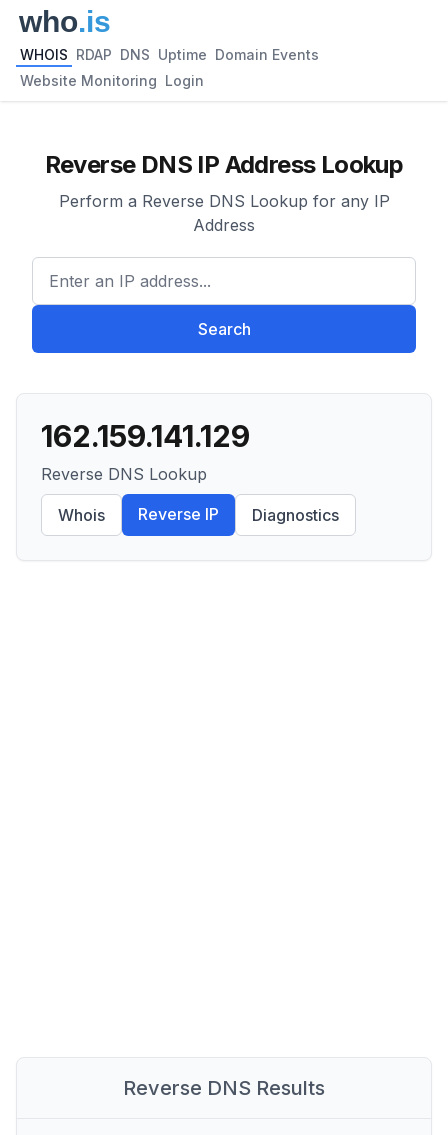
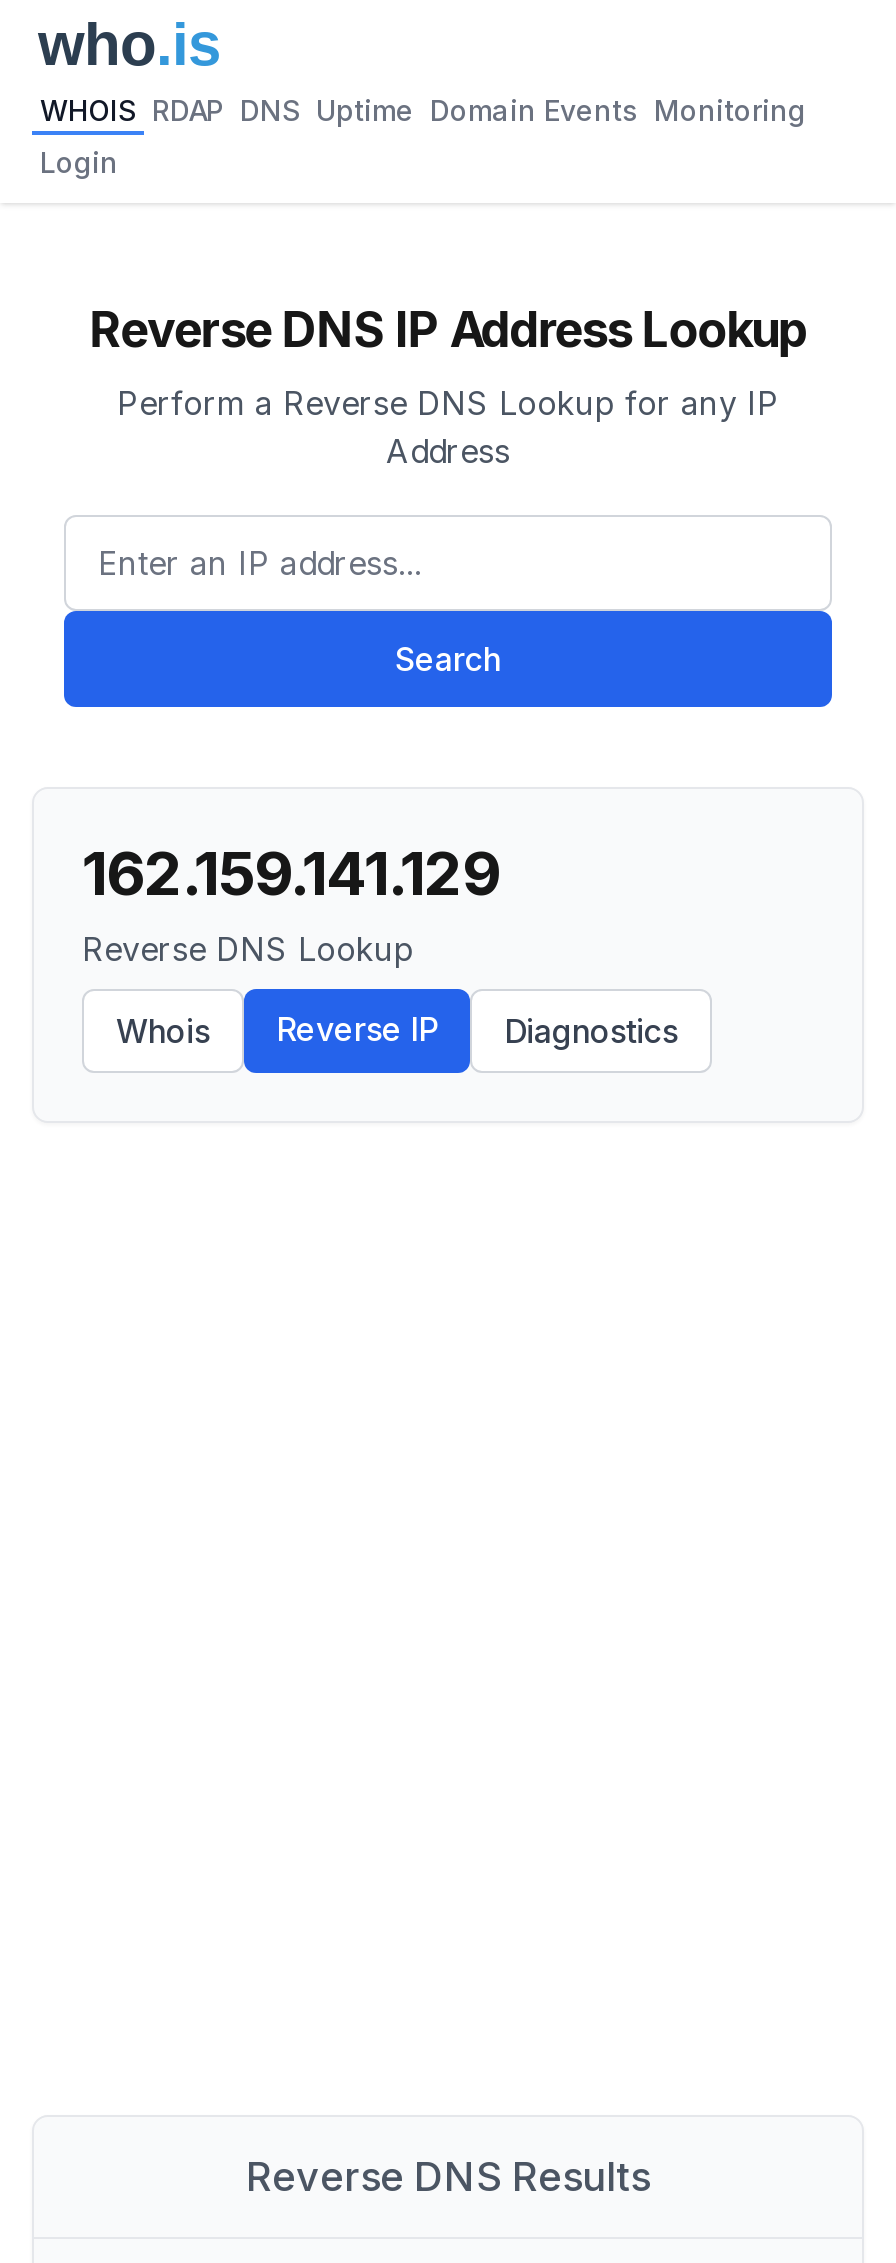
[20,46,319,63] WHOIS RDAP DNS Uptime Domain Events -> [40,93,806,127] WHOIS RDAP DNS Uptime Domain Events Monitoring
[20,72,204,89] Website Monitoring Login -> [40,145,118,179] Login

